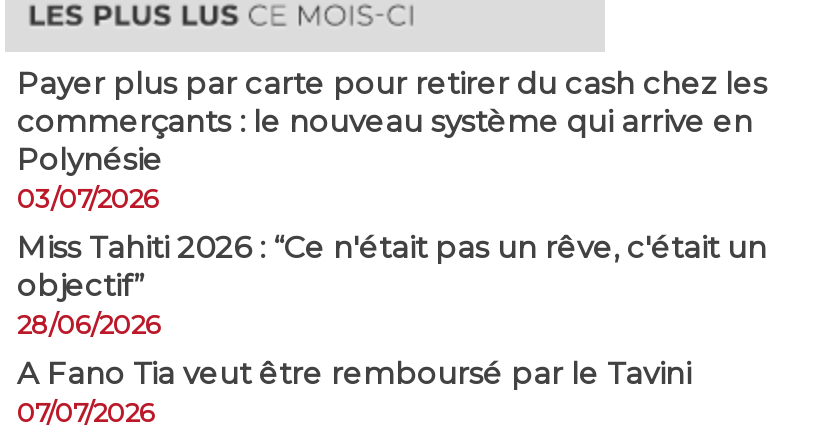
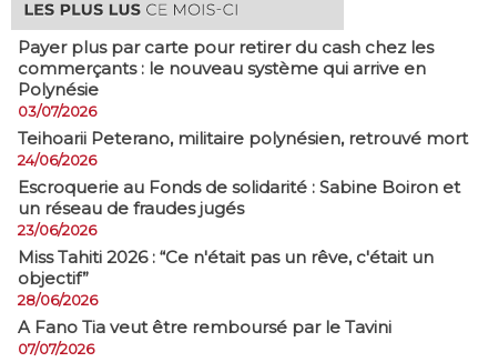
none -> [18,128,468,239] Teihoarii Peterano, militaire polynésien, retrouvé mort | 24/06/2026 | Escroquerie au Fonds de solidarité : Sabine Boiron et | un réseau de fraudes jugés | 23/06/2026

